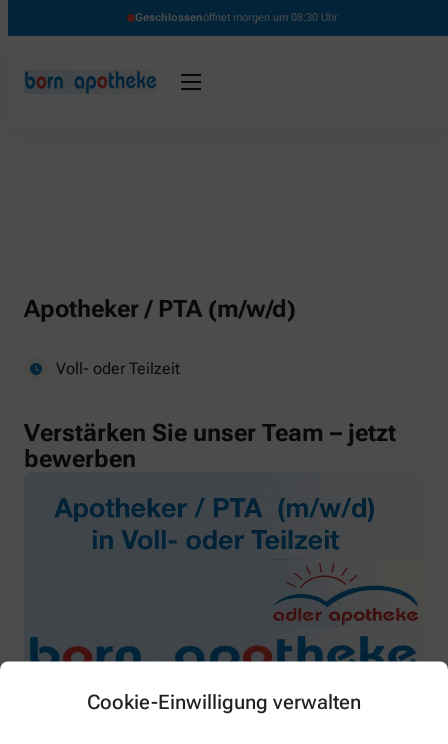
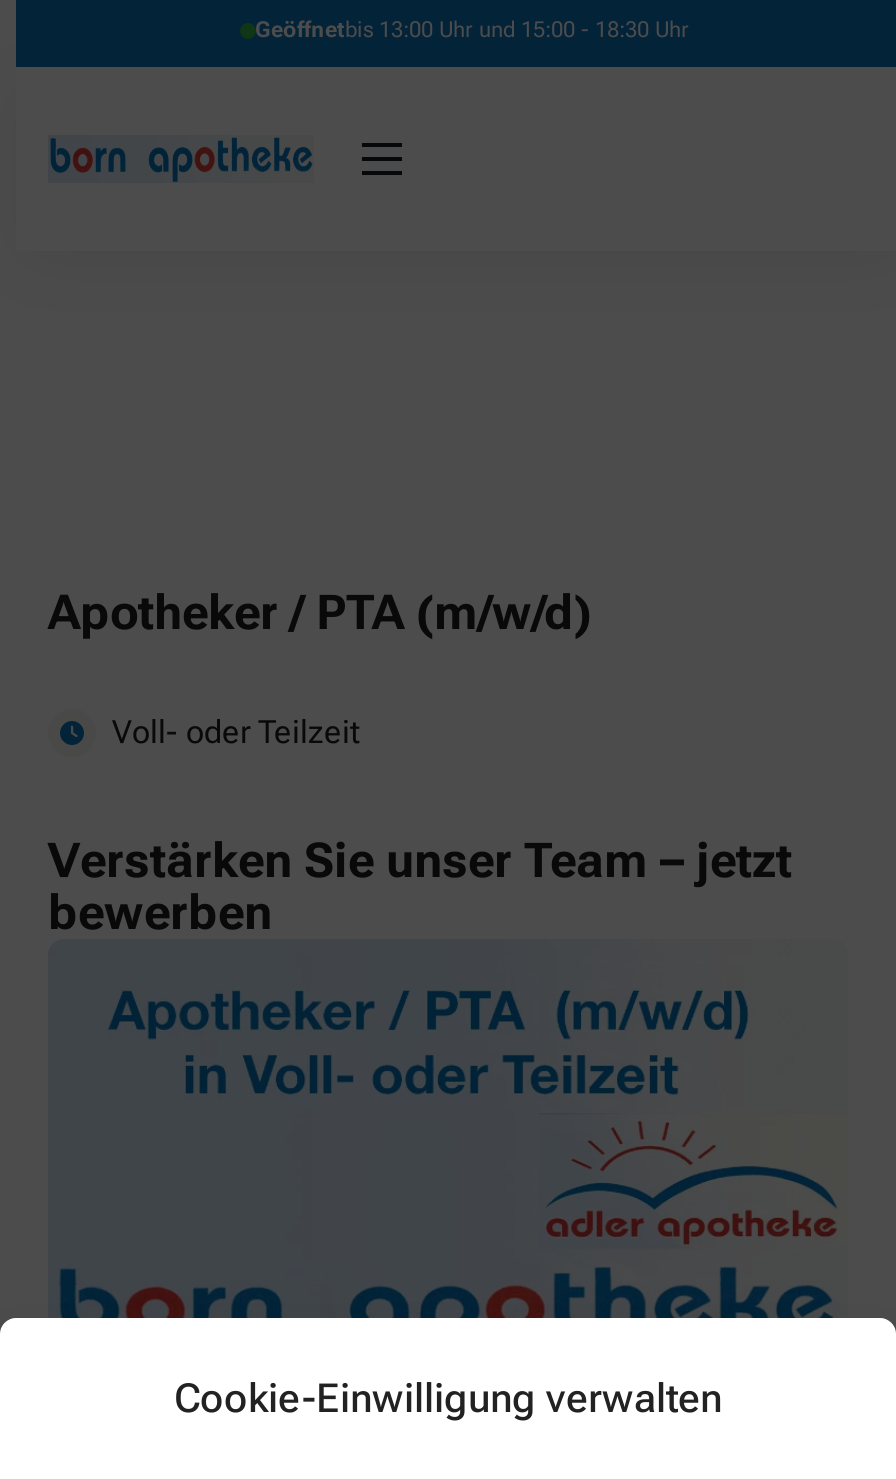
[134,11,337,24] Geschlossenöffnet morgen um 08:30 Uhr -> [255,17,689,43] Geöffnetbis 13:00 Uhr und 15:00 - 18:30 Uhr

